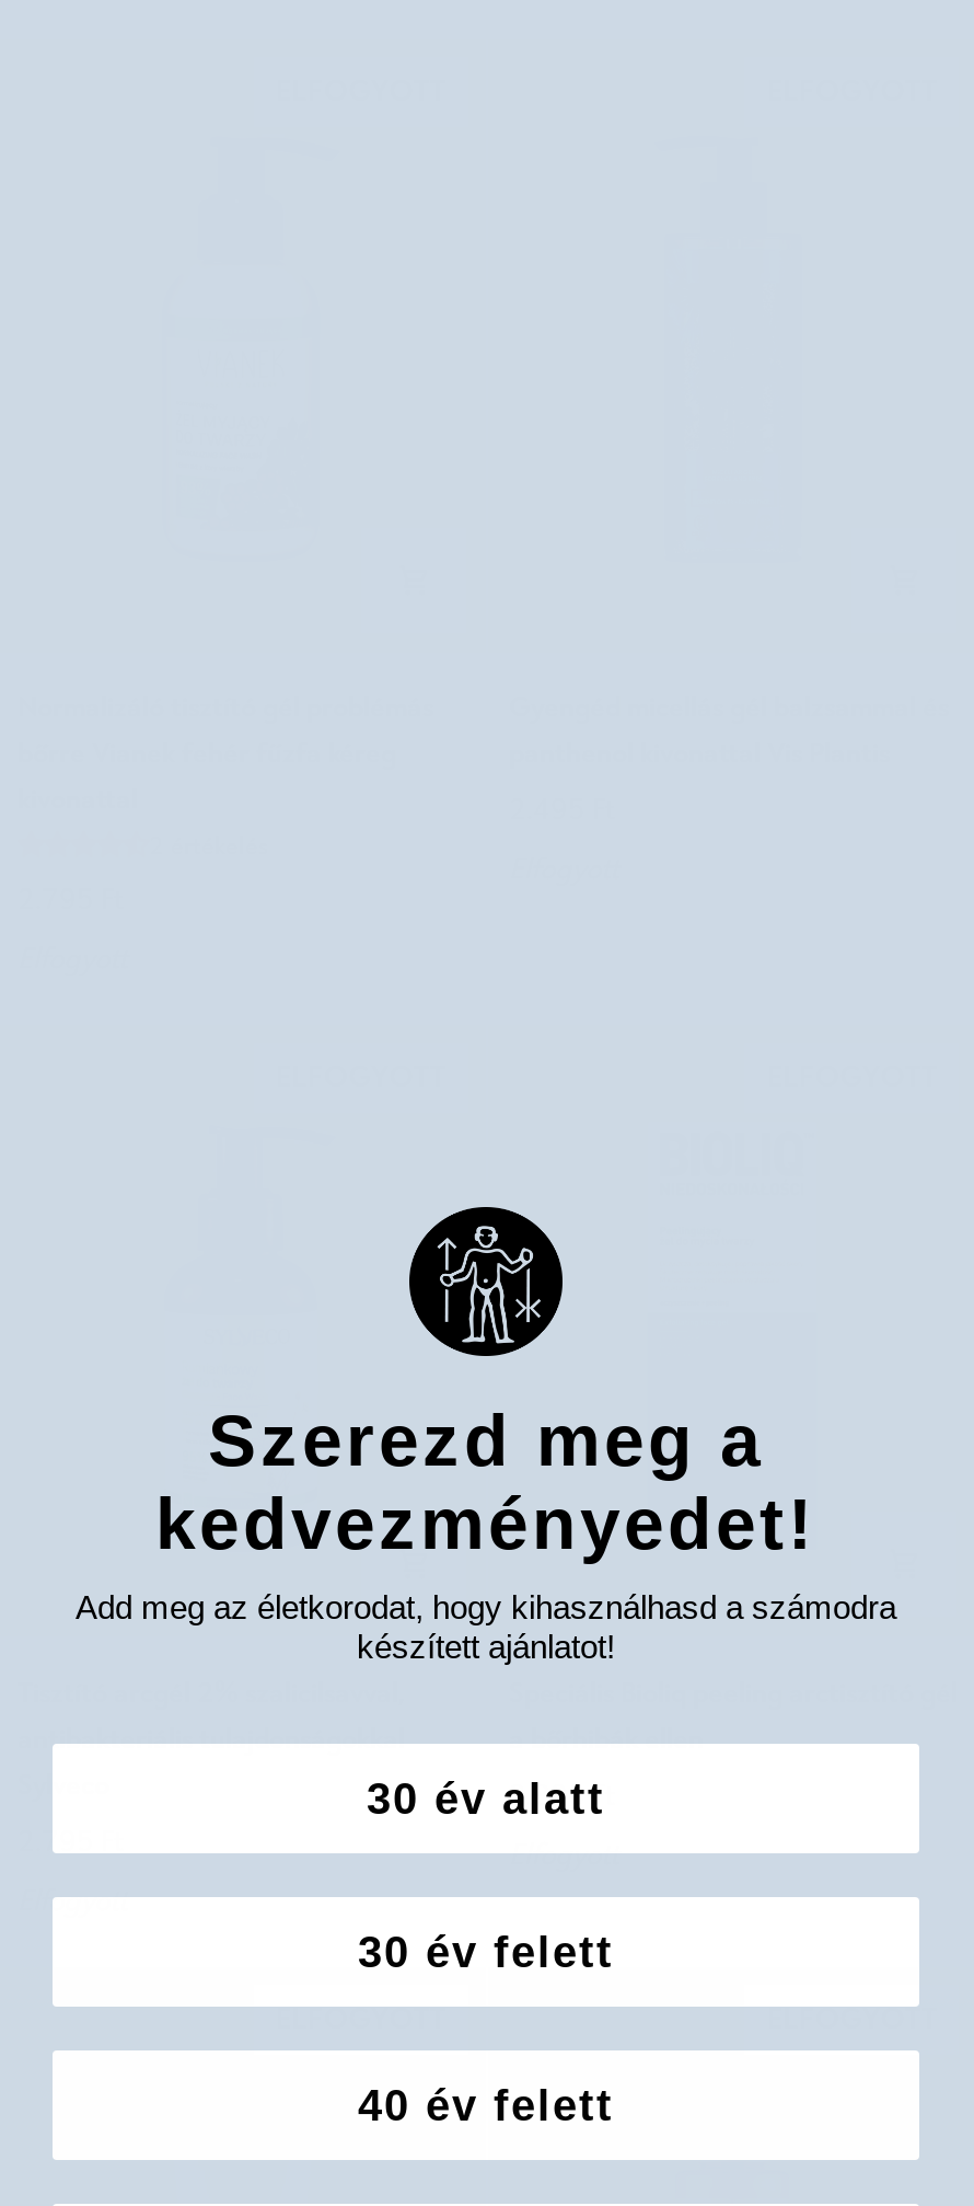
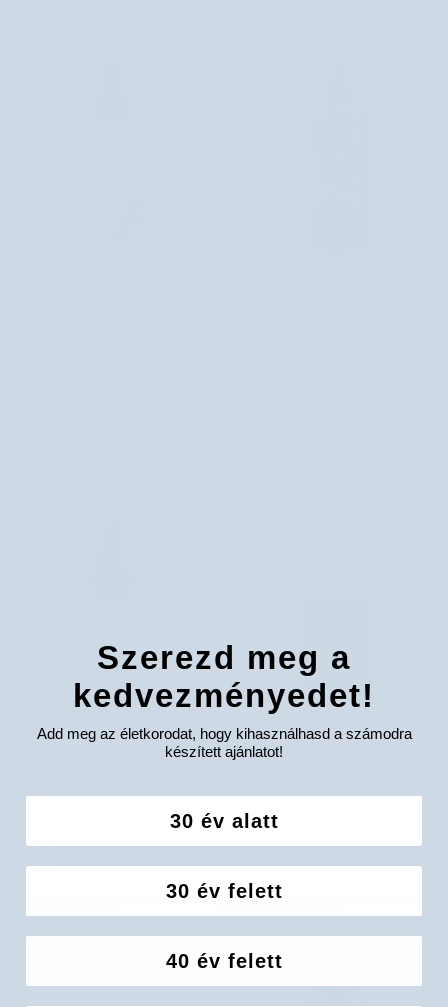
[407,1205,565,1358] [image] -> none

